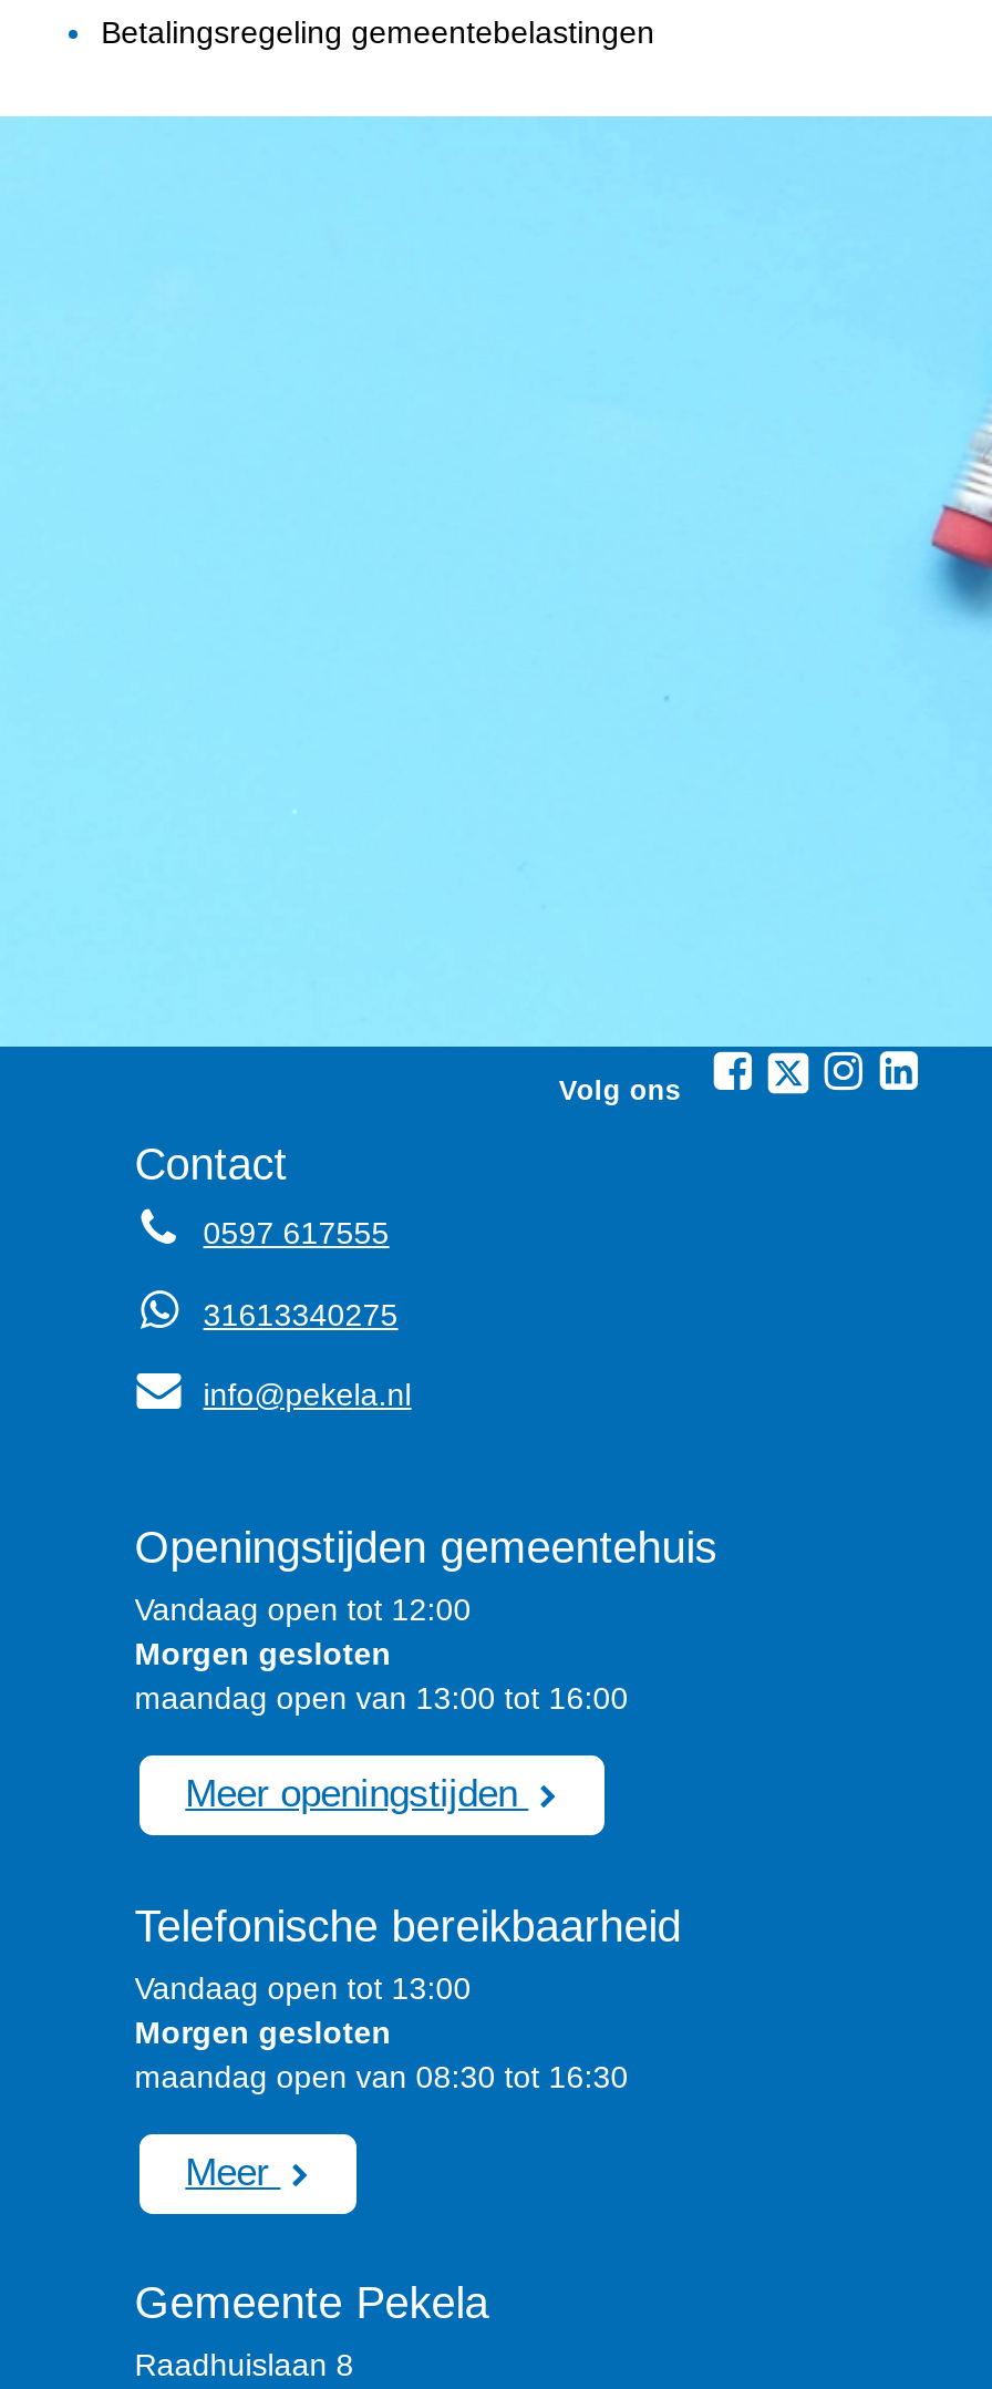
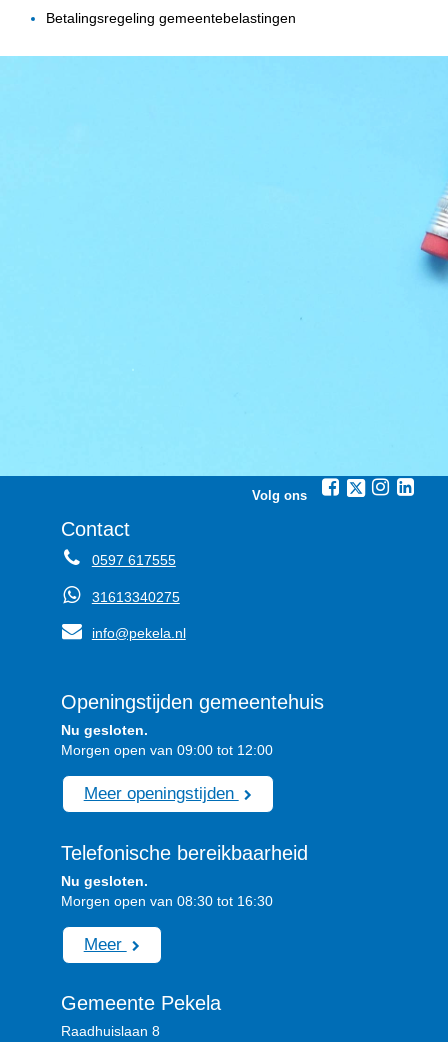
[135,1592,628,1716] Vandaag open tot 12:00 | Morgen gesloten | maandag open van 13:00 tot 16:00 -> [61,722,273,758] Nu gesloten. | Morgen open van 09:00 tot 12:00
[135,1970,628,2094] Vandaag open tot 13:00 | Morgen gesloten | maandag open van 08:30 tot 16:30 -> [61,873,273,909] Nu gesloten. | Morgen open van 08:30 tot 16:30

